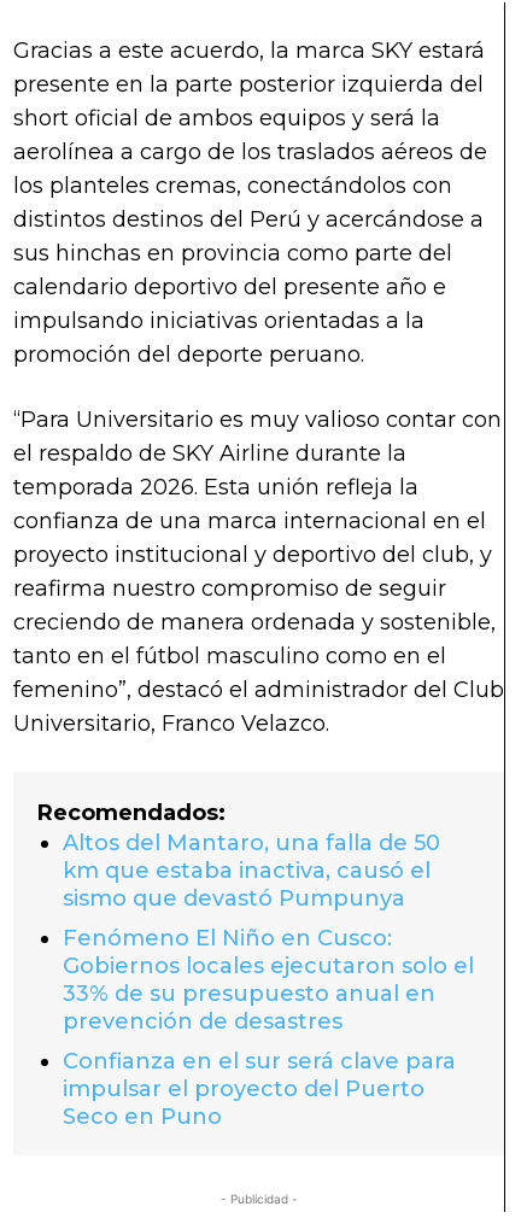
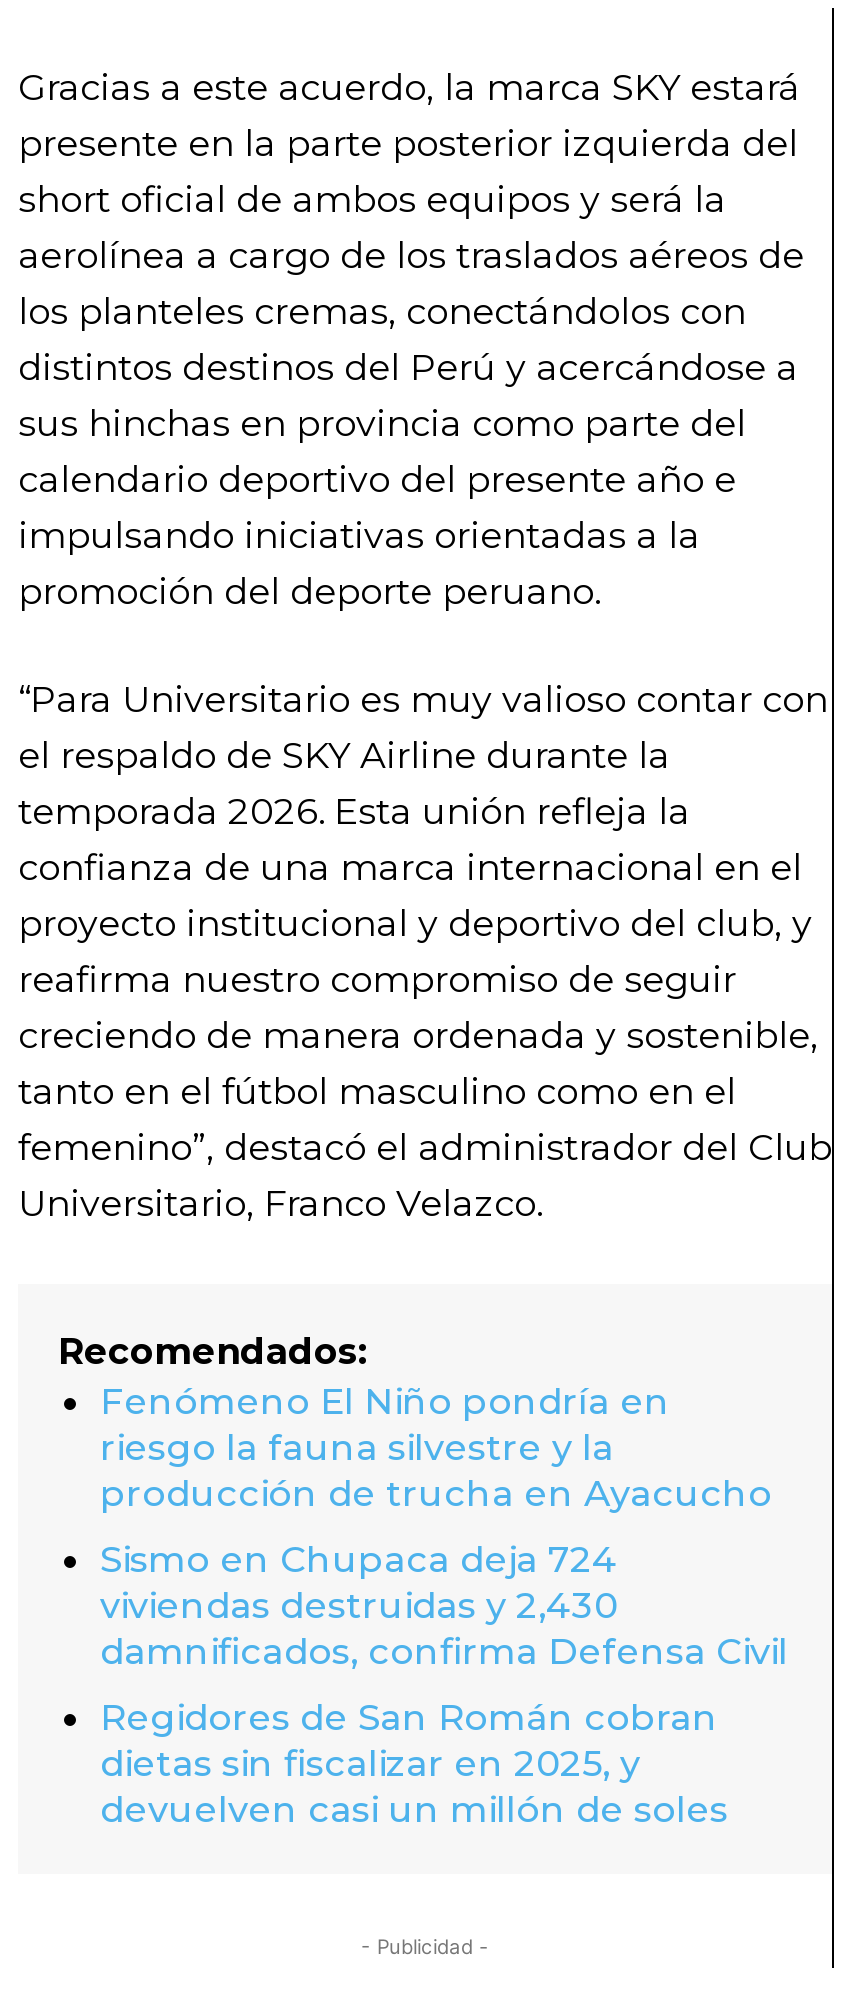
[63,829,440,911] Altos del Mantaro, una falla de 50 | km que estaba inactiva, causó el | sismo que devastó Pumpunya -> [100,1381,772,1517] Fenómeno El Niño pondría en | riesgo la fauna silvestre y la | producción de trucha en Ayacucho
[63,925,474,1034] Fenómeno El Niño en Cusco: | Gobiernos locales ejecutaron solo el | 33% de su presupuesto anual en | prevención de desastres -> [100,1539,788,1675] Sismo en Chupaca deja 724 | viviendas destruidas y 2,430 | damnificados, confirma Defensa Civil
[63,1048,456,1130] Confianza en el sur será clave para | impulsar el proyecto del Puerto | Seco en Puno -> [100,1697,728,1833] Regidores de San Román cobran | dietas sin fiscalizar en 2025, y | devuelven casi un millón de soles

